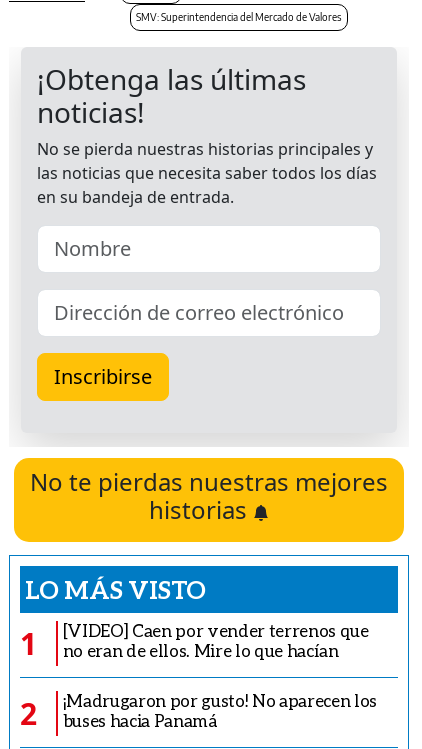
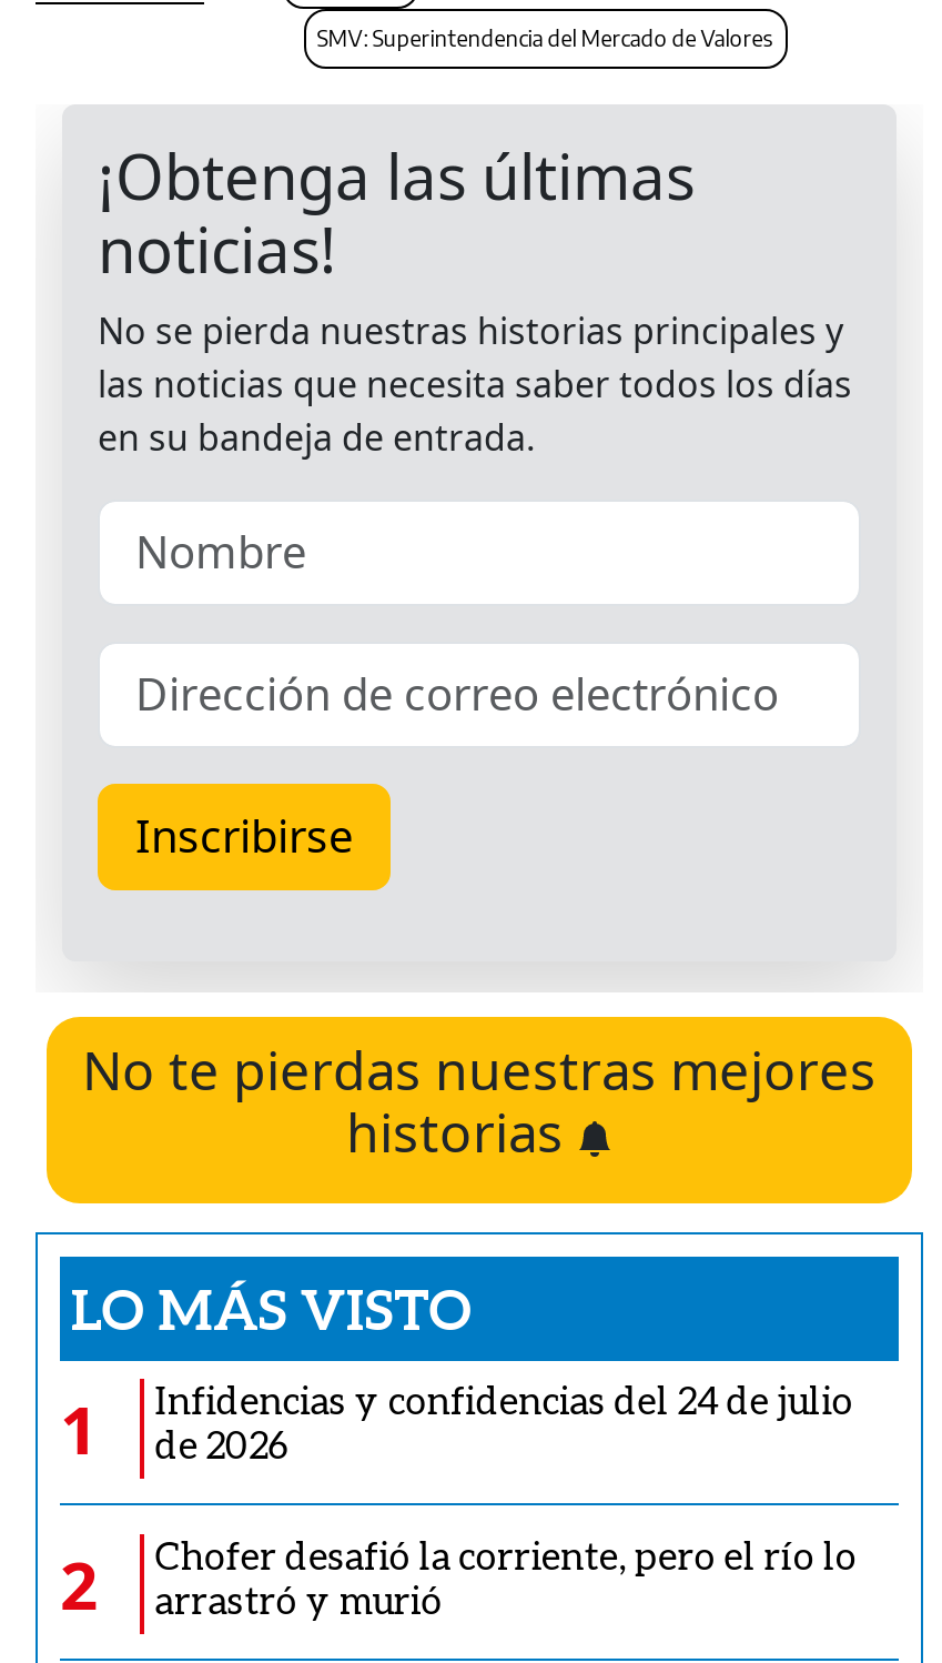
[63,620,369,661] [VIDEO] Caen por vender terrenos que | no eran de ellos. Mire lo que hacían -> [155,1377,853,1468] Infidencias y confidencias del 24 de julio | de 2026
[63,690,377,731] ¡Madrugaron por gusto! No aparecen los | buses hacia Panamá -> [155,1532,857,1623] Chofer desafió la corriente, pero el río lo | arrastró y murió

